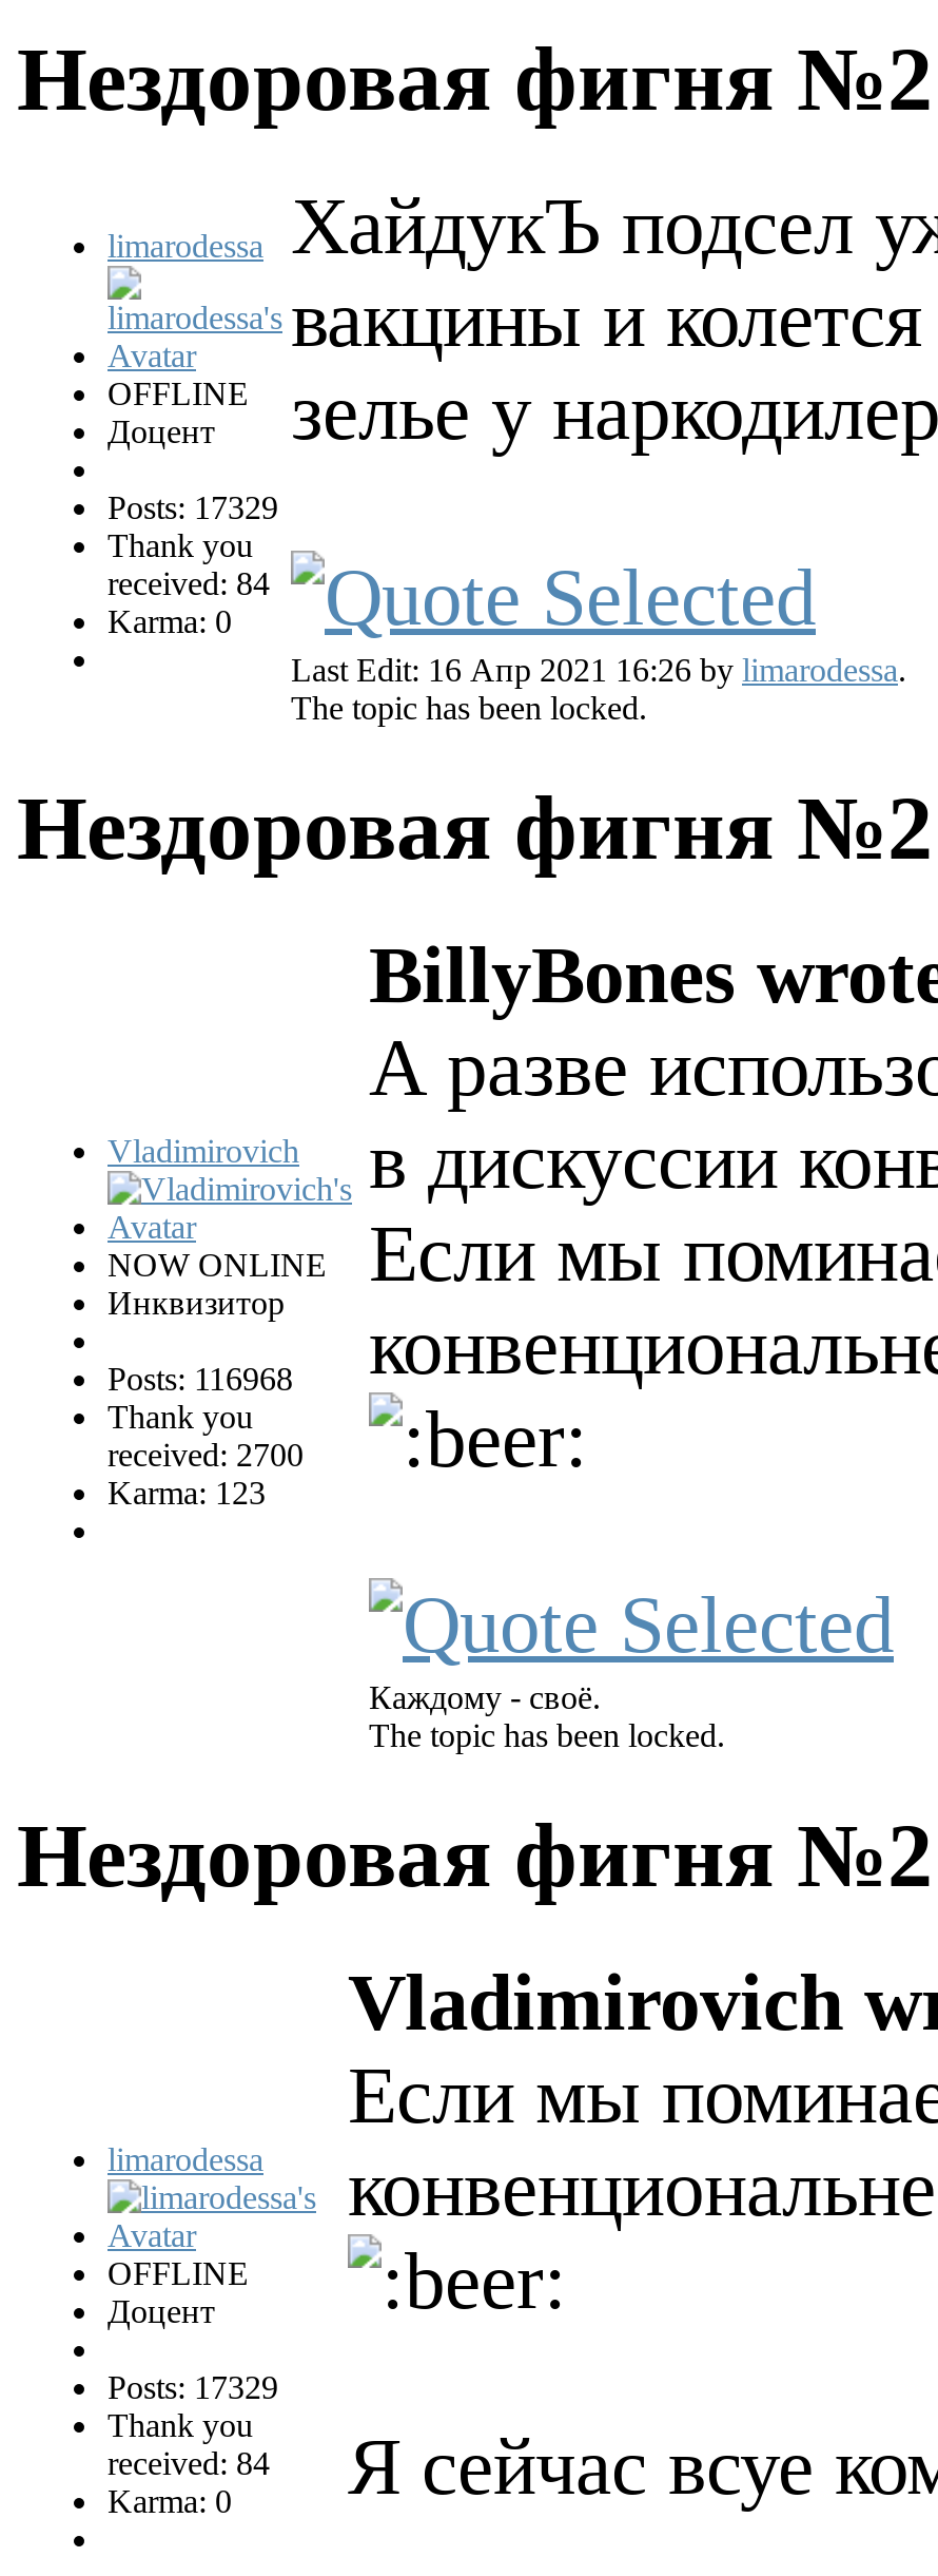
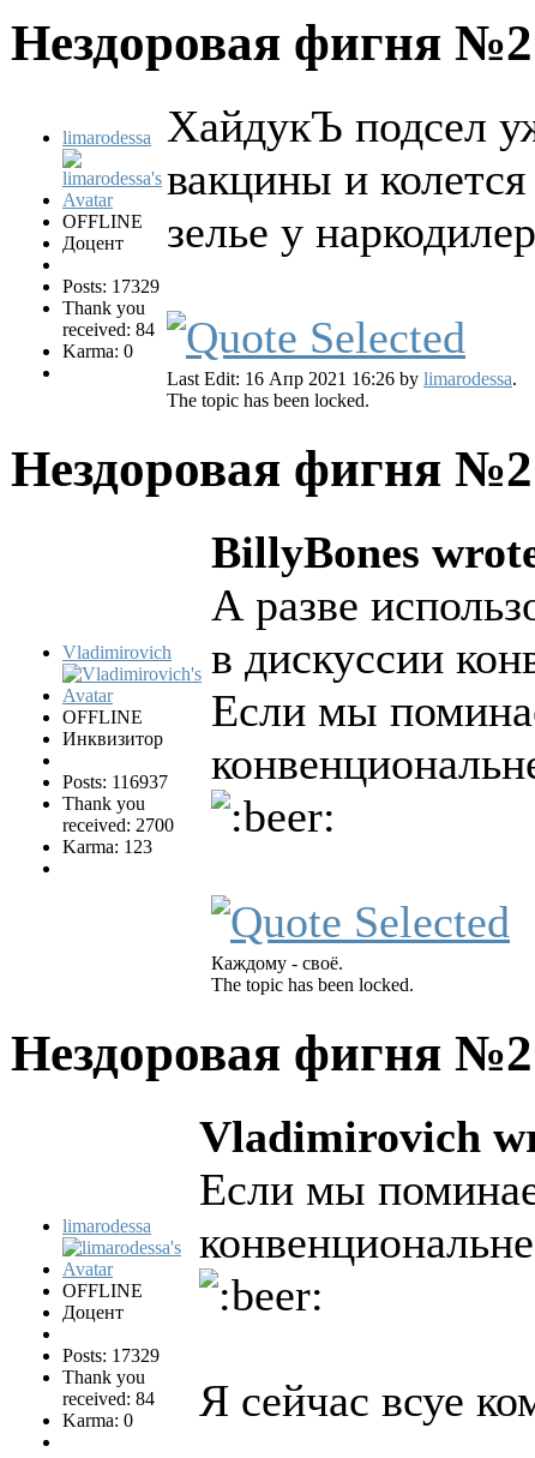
[108,1247,327,1283] NOW ONLINE -> [62,707,143,727] OFFLINE
[108,1361,293,1397] Posts: 116968 -> [62,772,168,792] Posts: 116937

